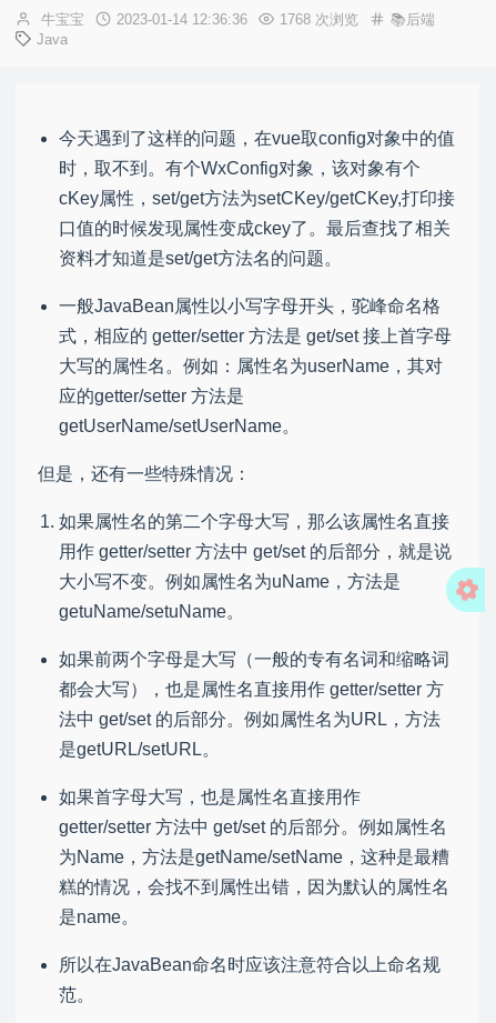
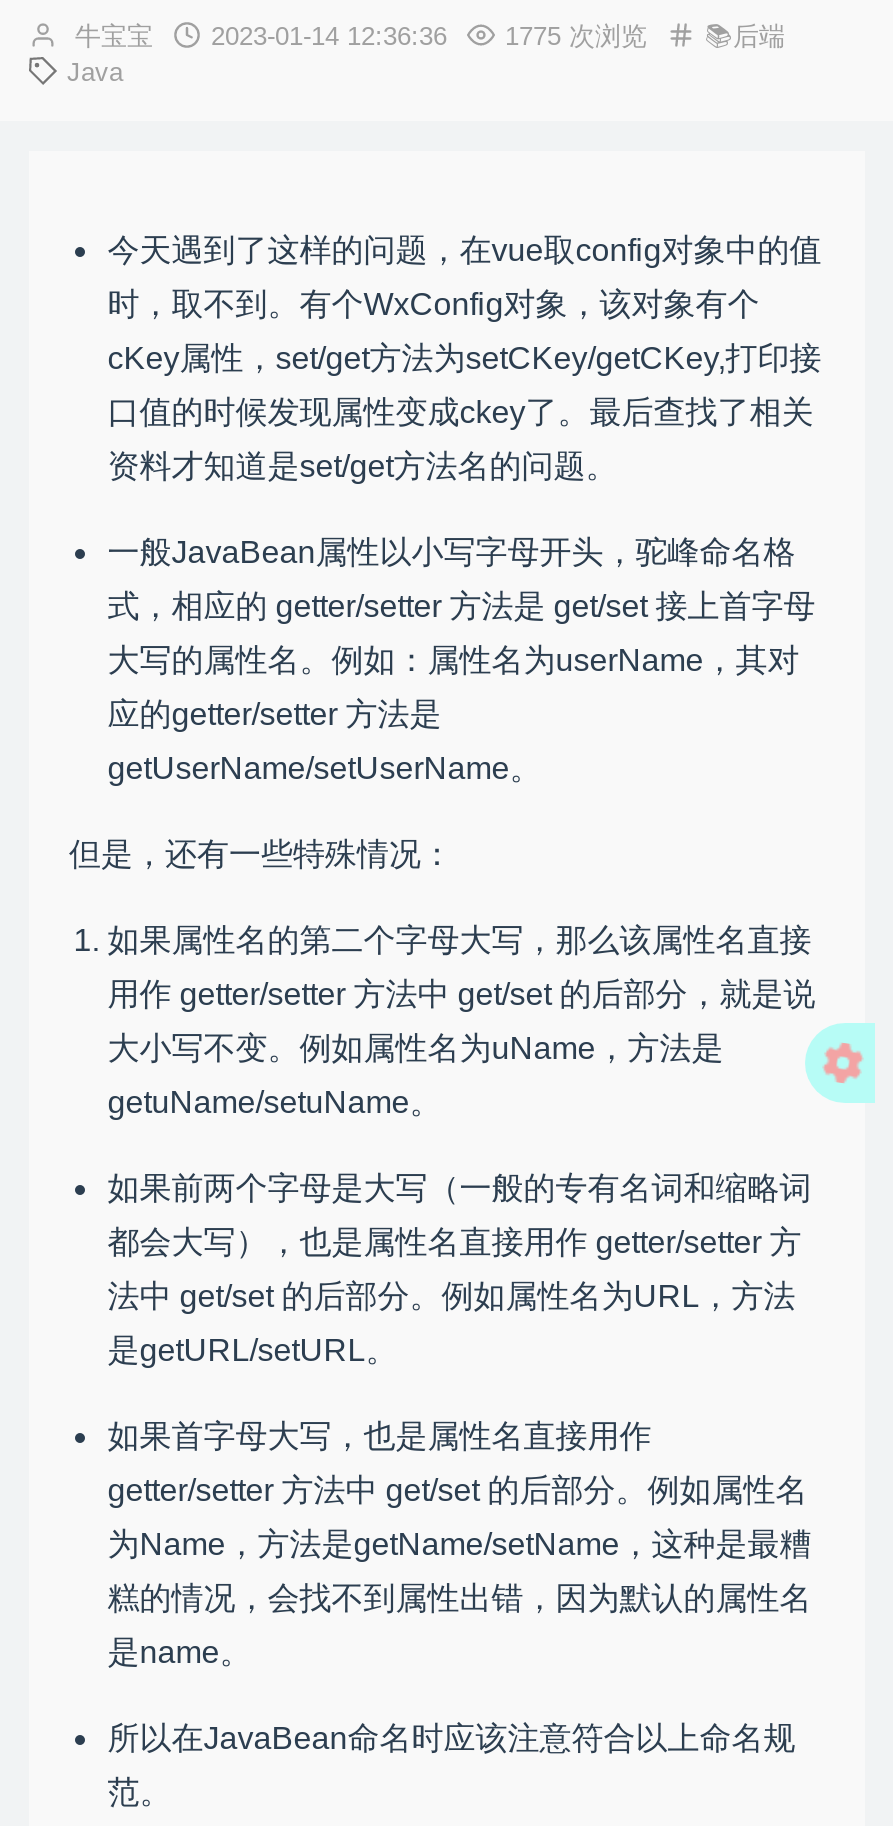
[280,11,358,28] 1768 次浏览 -> [505,21,647,51] 1775 次浏览

